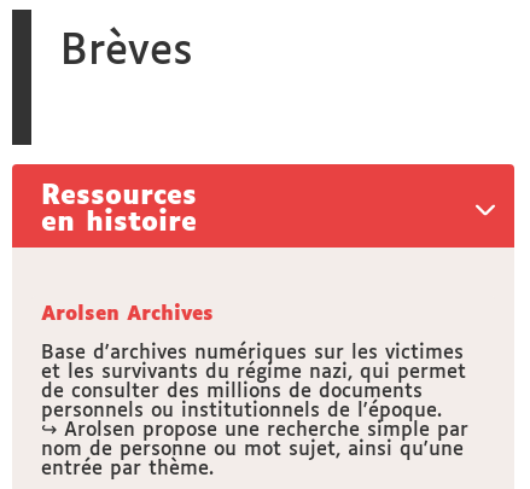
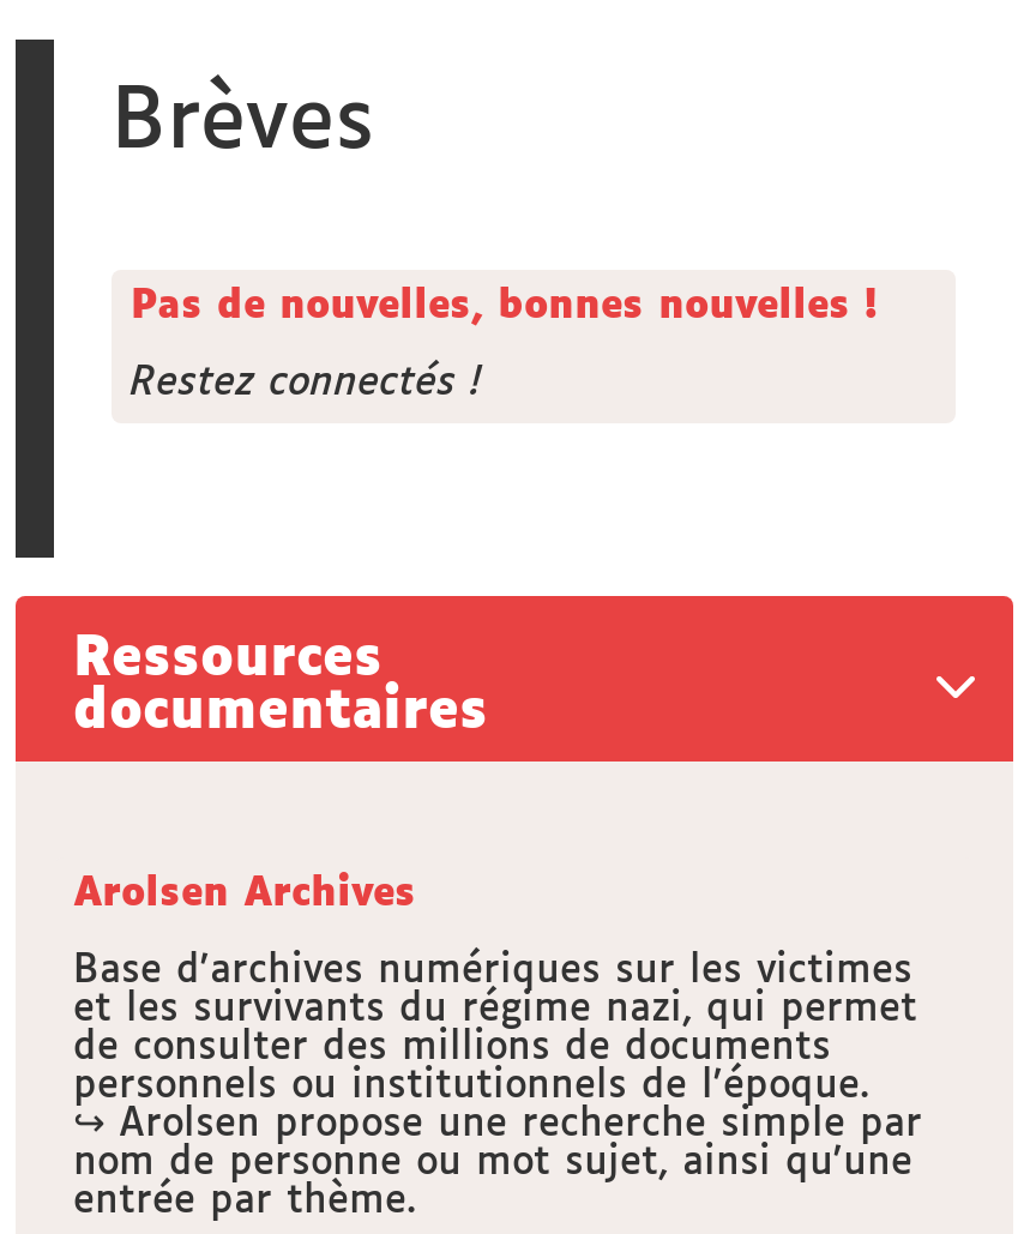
none -> [131,288,877,405] Pas de nouvelles, bonnes nouvelles ! | Restez connectés !
[41,211,197,237] en histoire -> [73,688,488,741] documentaires

